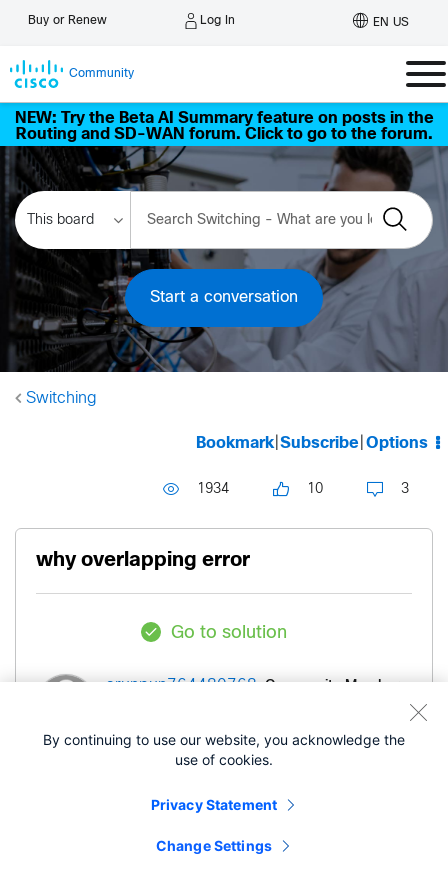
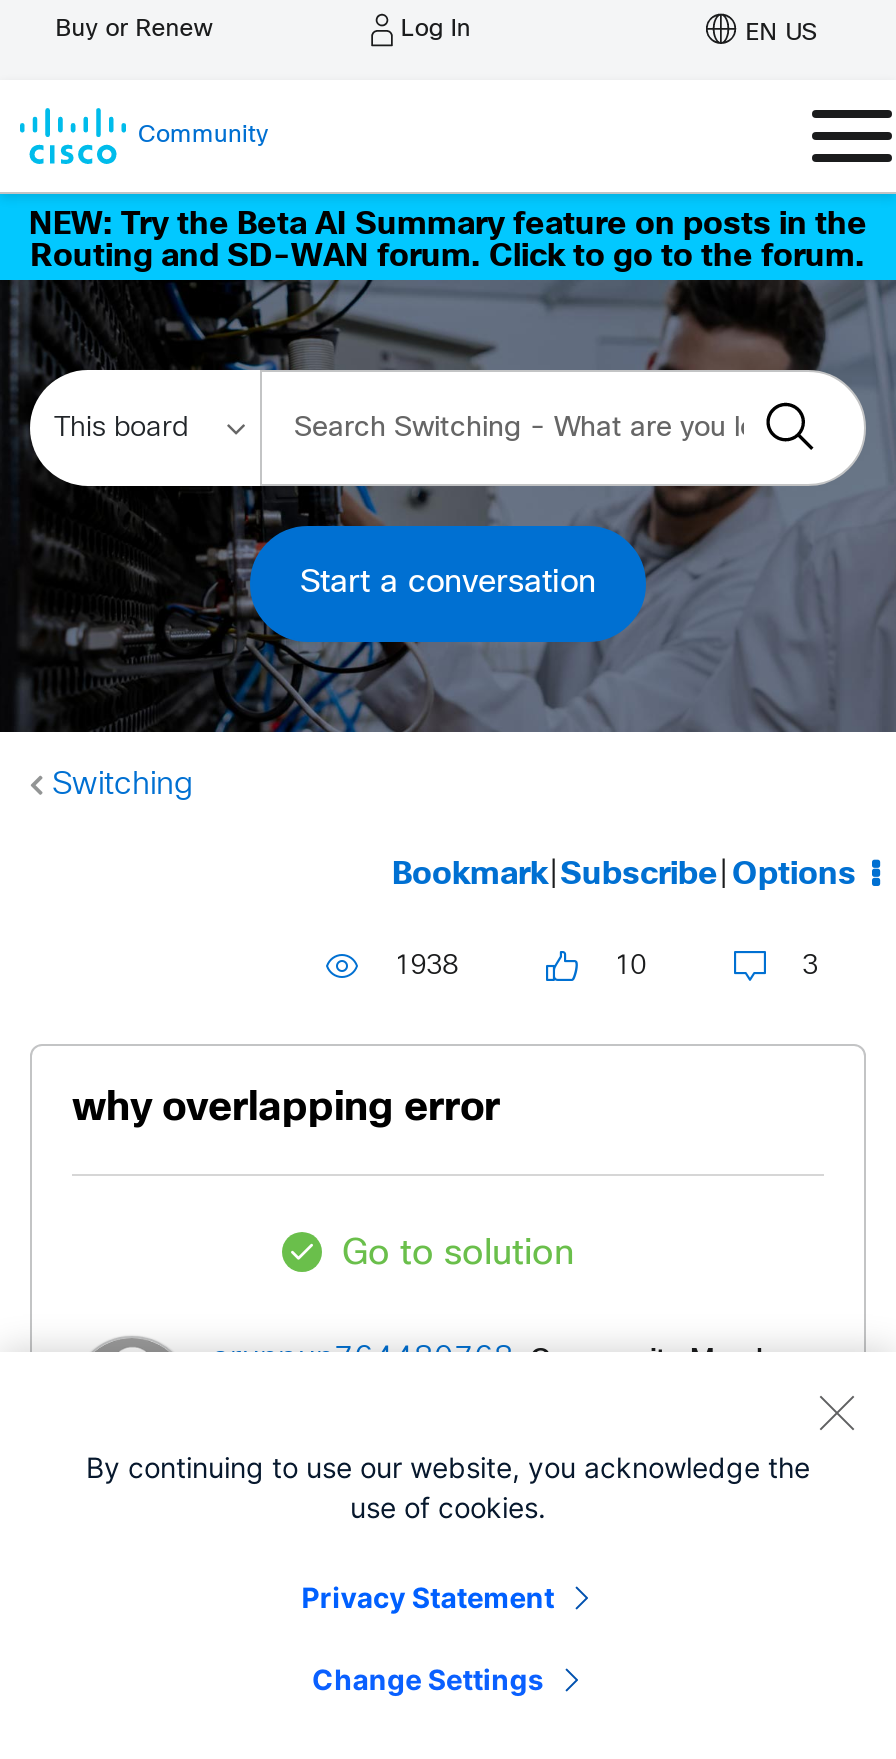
[197,483,229,496] 1934 -> [394,954,458,980] 1938

